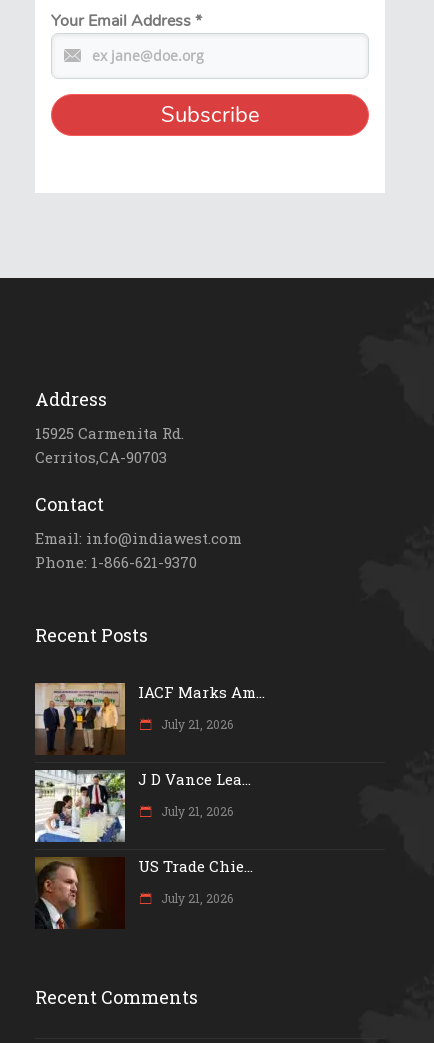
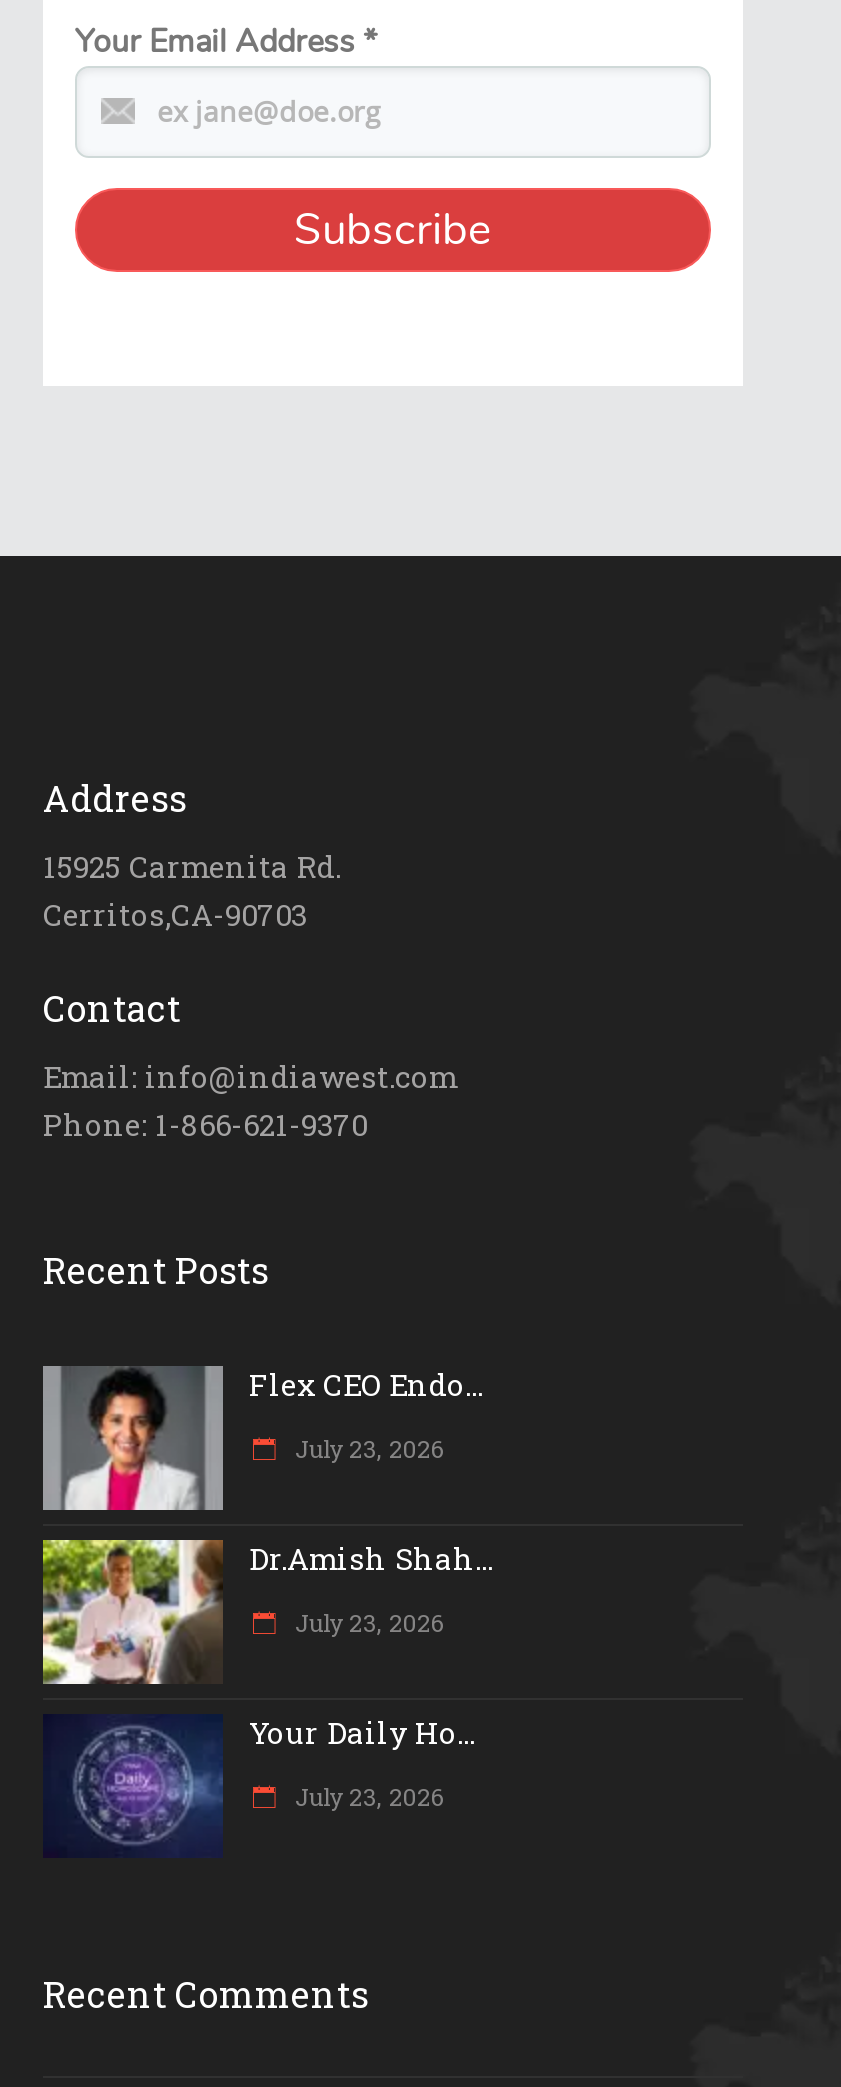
[35,682,265,755] [image] | IACF Marks Am... -> [41,1364,483,1513] [image] | Flex CEO Endo...
[158,716,233,732] July 21, 2026 -> [289,1432,443,1464] July 23, 2026
[34,769,251,843] [image] | J D Vance Lea... -> [41,1538,493,1687] [image] | Dr.Amish Shah...
[158,803,233,819] July 21, 2026 -> [289,1606,443,1638] July 23, 2026
[35,856,253,930] [image] | US Trade Chie... -> [43,1712,475,1859] [image] | Your Daily Ho...
[158,890,233,906] July 21, 2026 -> [289,1780,443,1812] July 23, 2026

